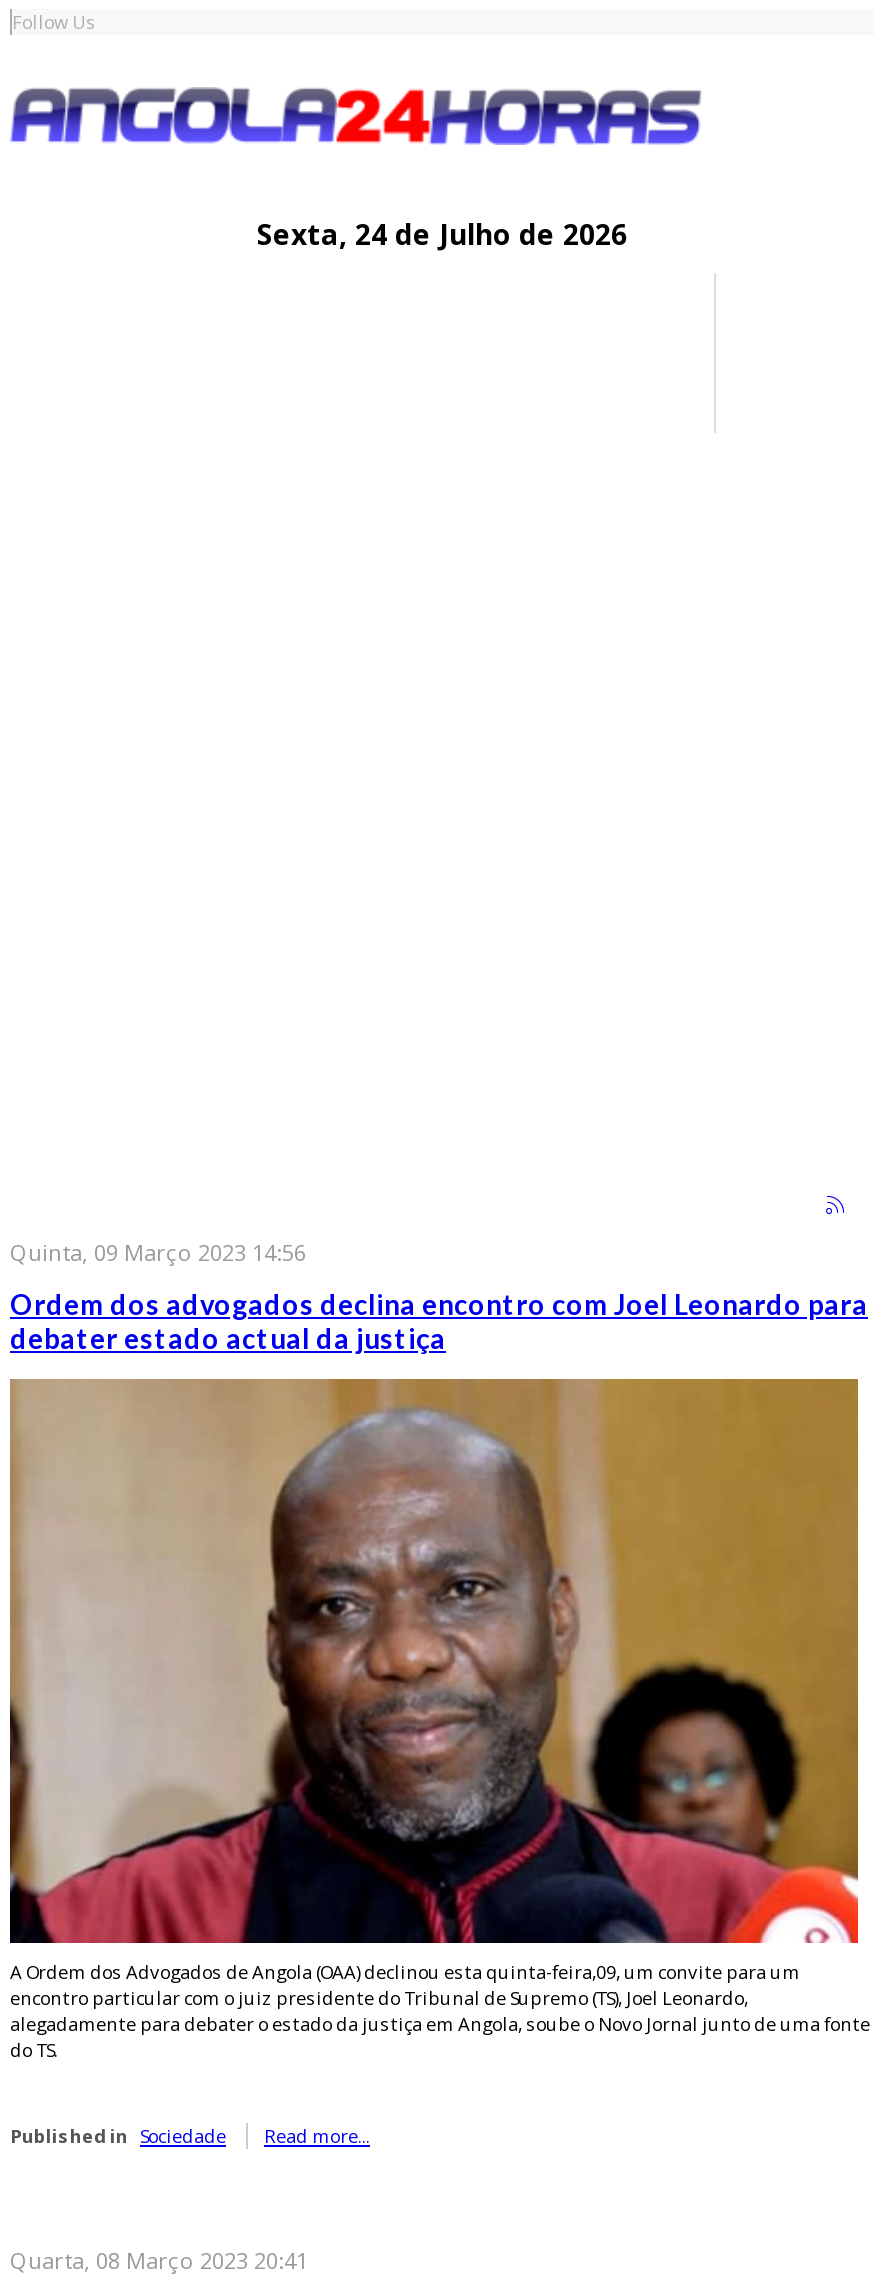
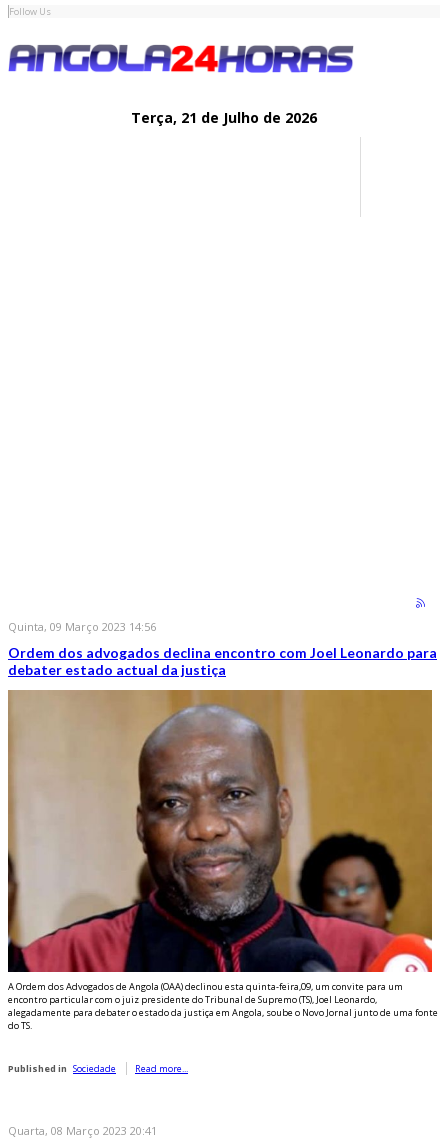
[257,215,627,253] Sexta, 24 de Julho de 2026 -> [131,108,317,127] Terça, 21 de Julho de 2026

